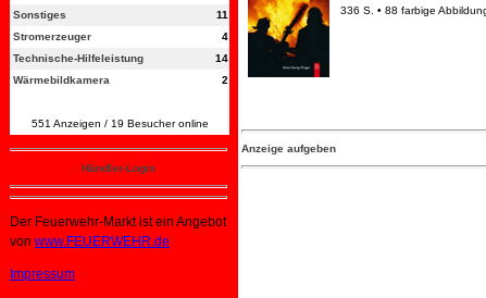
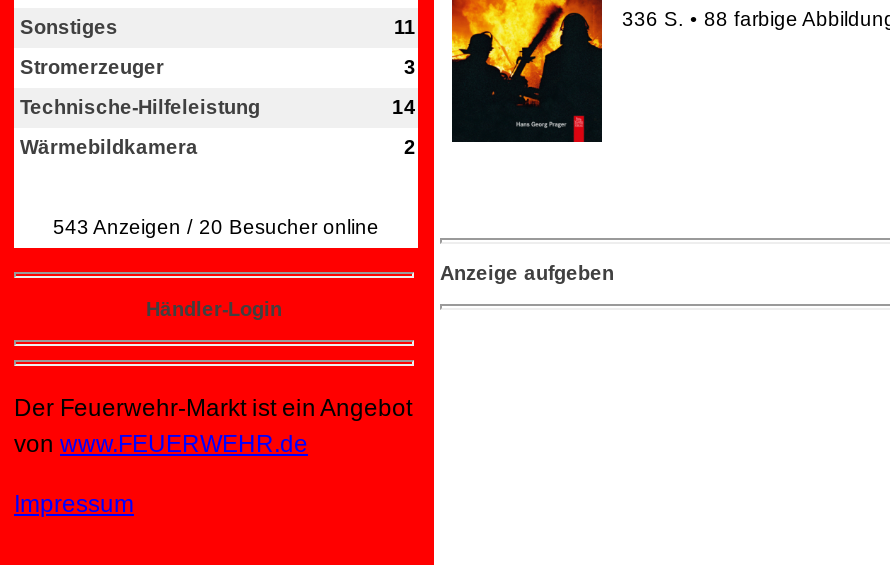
[222,30,228,42] 4 -> [404,56,416,78] 3
[31,117,208,129] 551 Anzeigen / 19 Besucher online -> [53,216,379,238] 543 Anzeigen / 20 Besucher online

